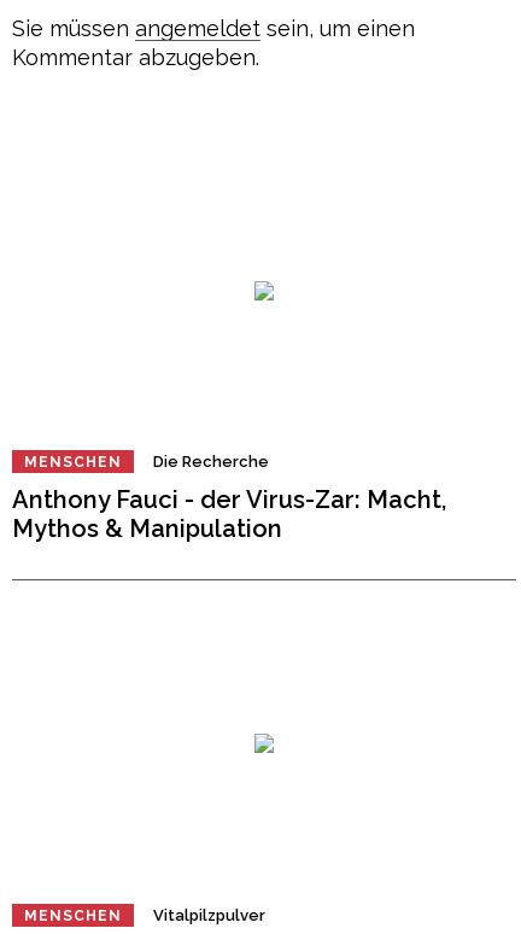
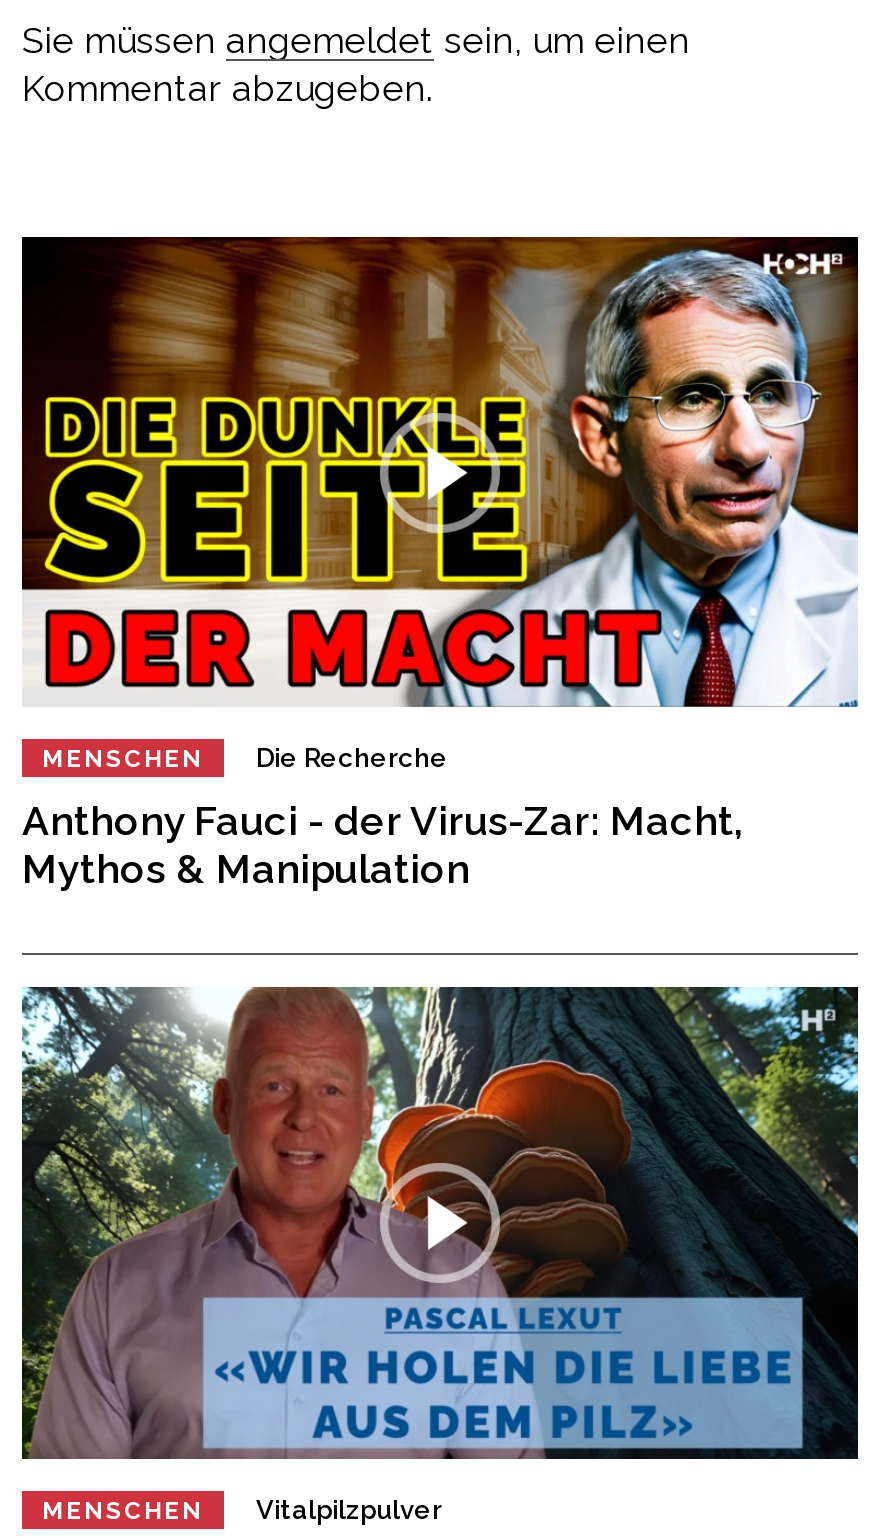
none -> [20,235,860,709] [image]
none -> [20,985,860,1461] [image]

